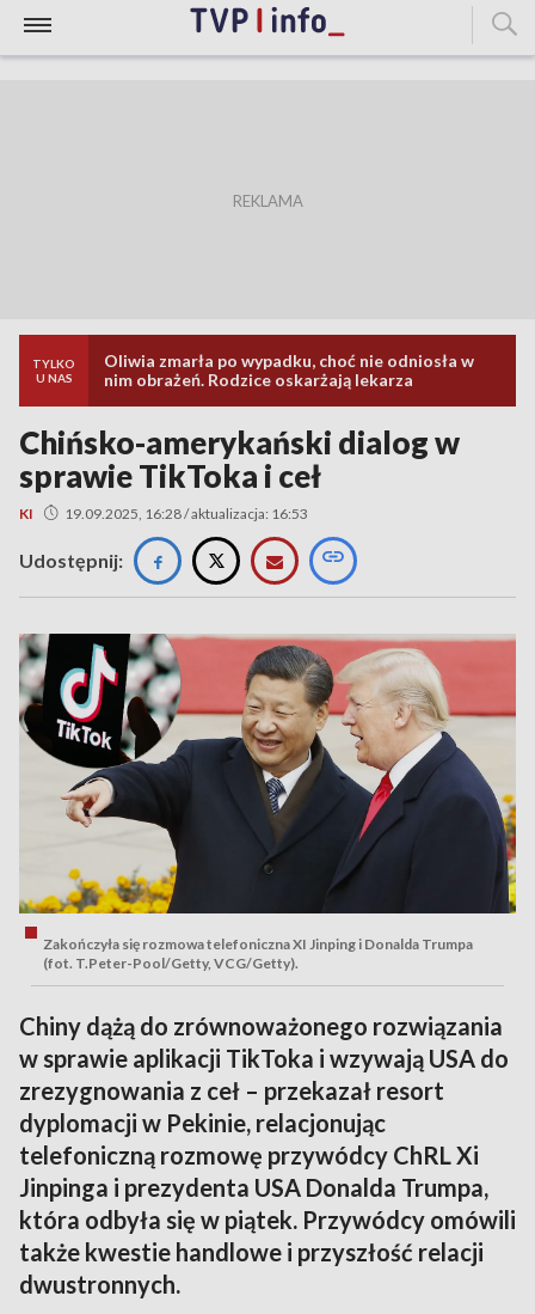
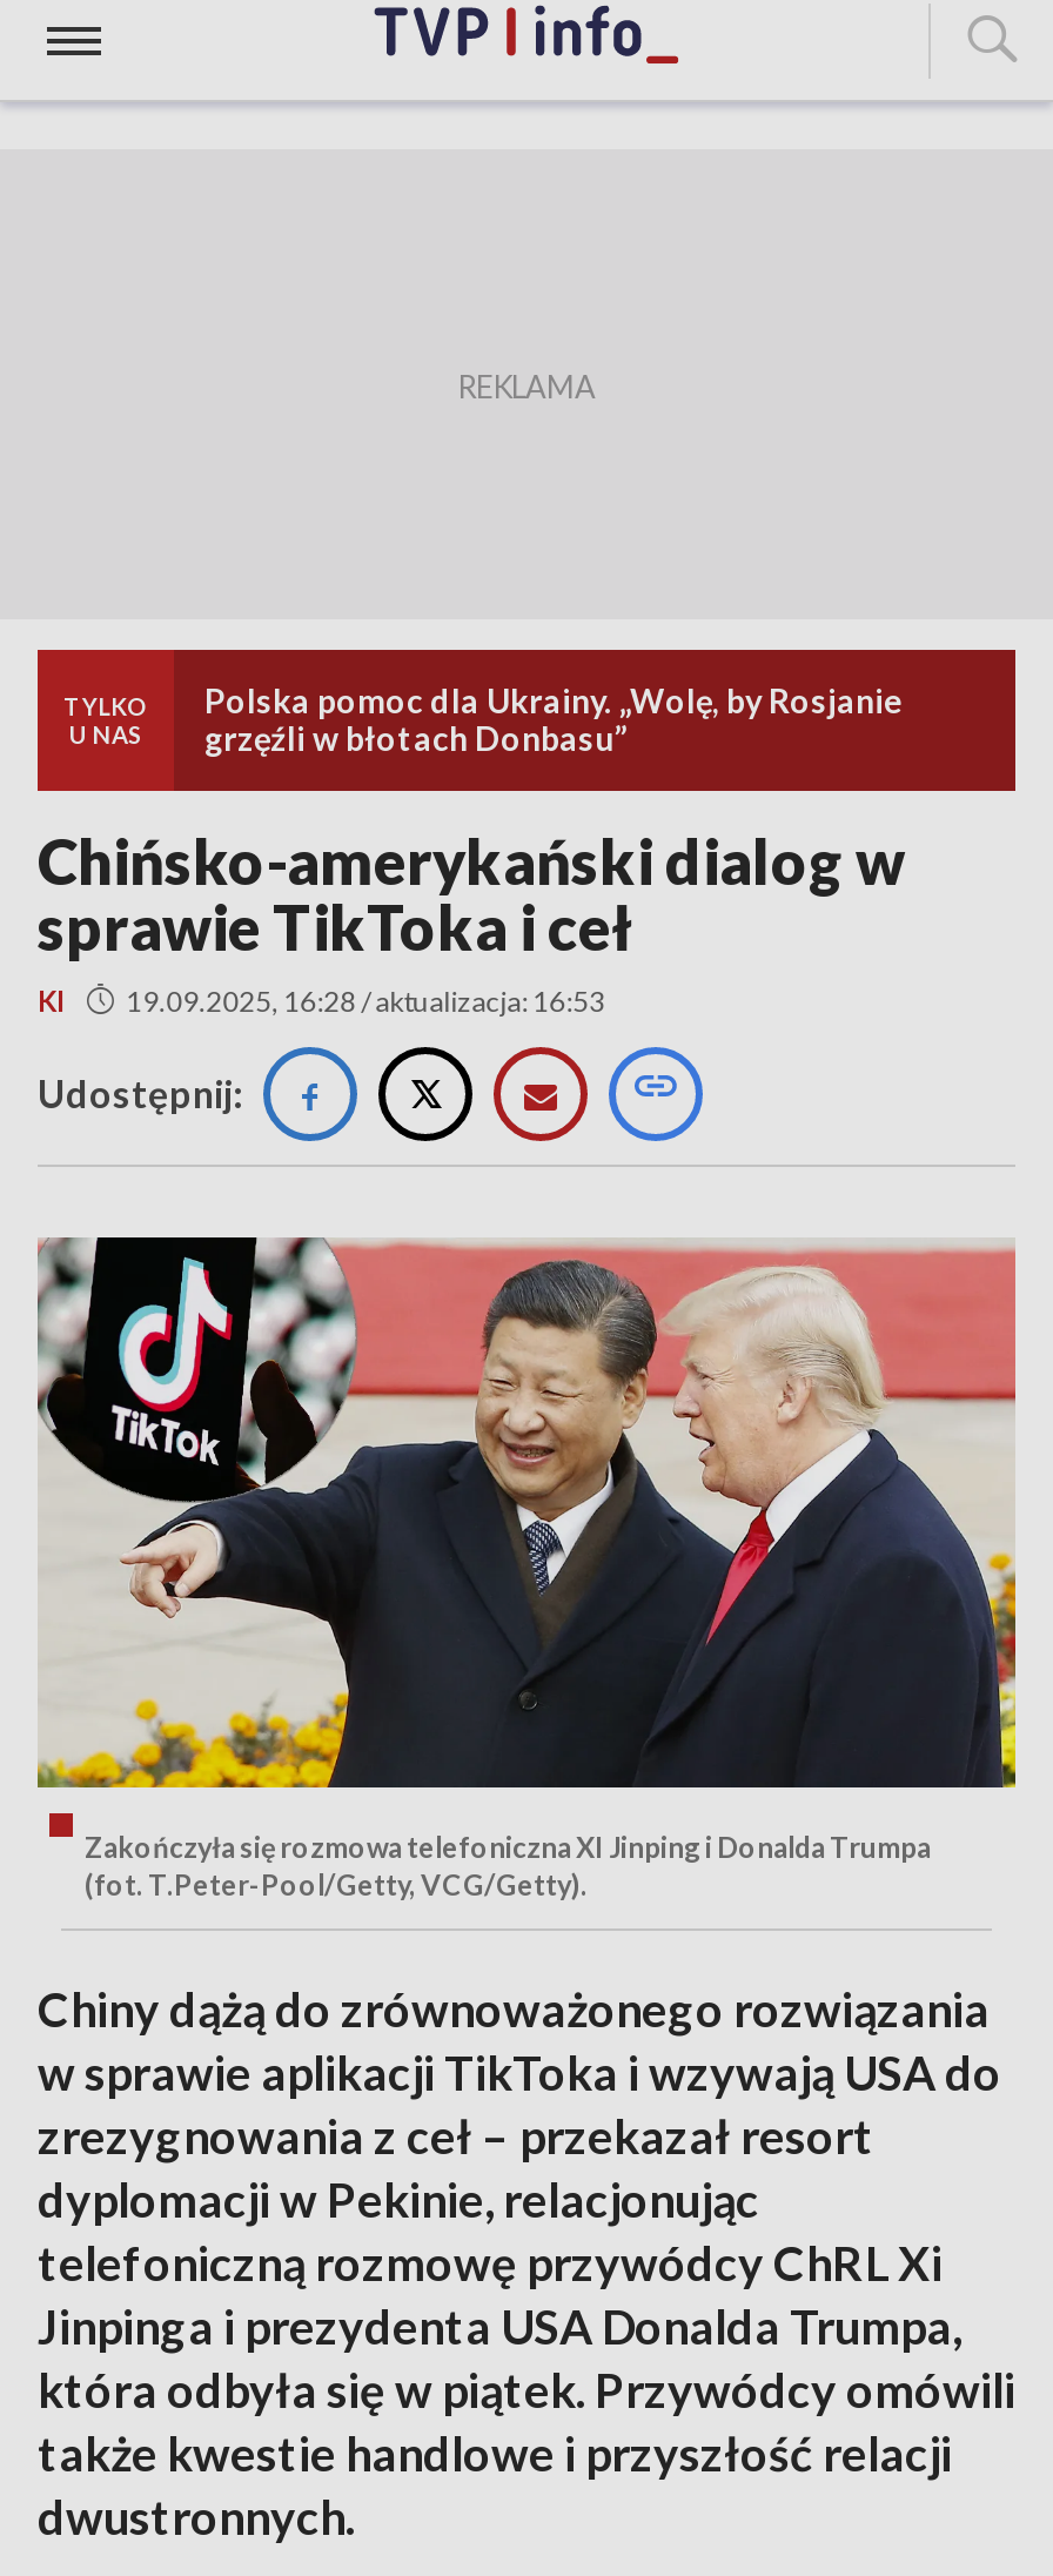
[104,350,474,390] Oliwia zmarła po wypadku, choć nie odniosła w | nim obrażeń. Rodzice oskarżają lekarza -> [204,680,903,758] Polska pomoc dla Ukrainy. „Wolę, by Rosjanie | grzęźli w błotach Donbasu”

